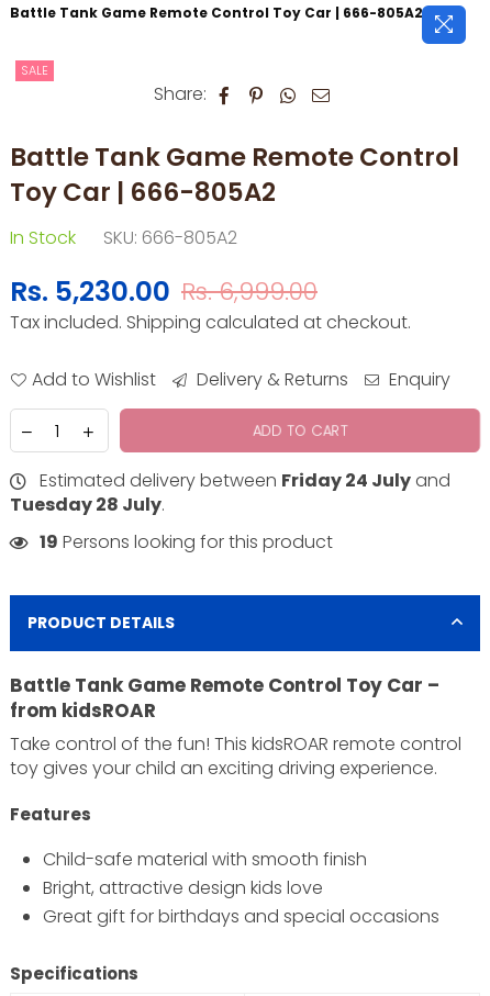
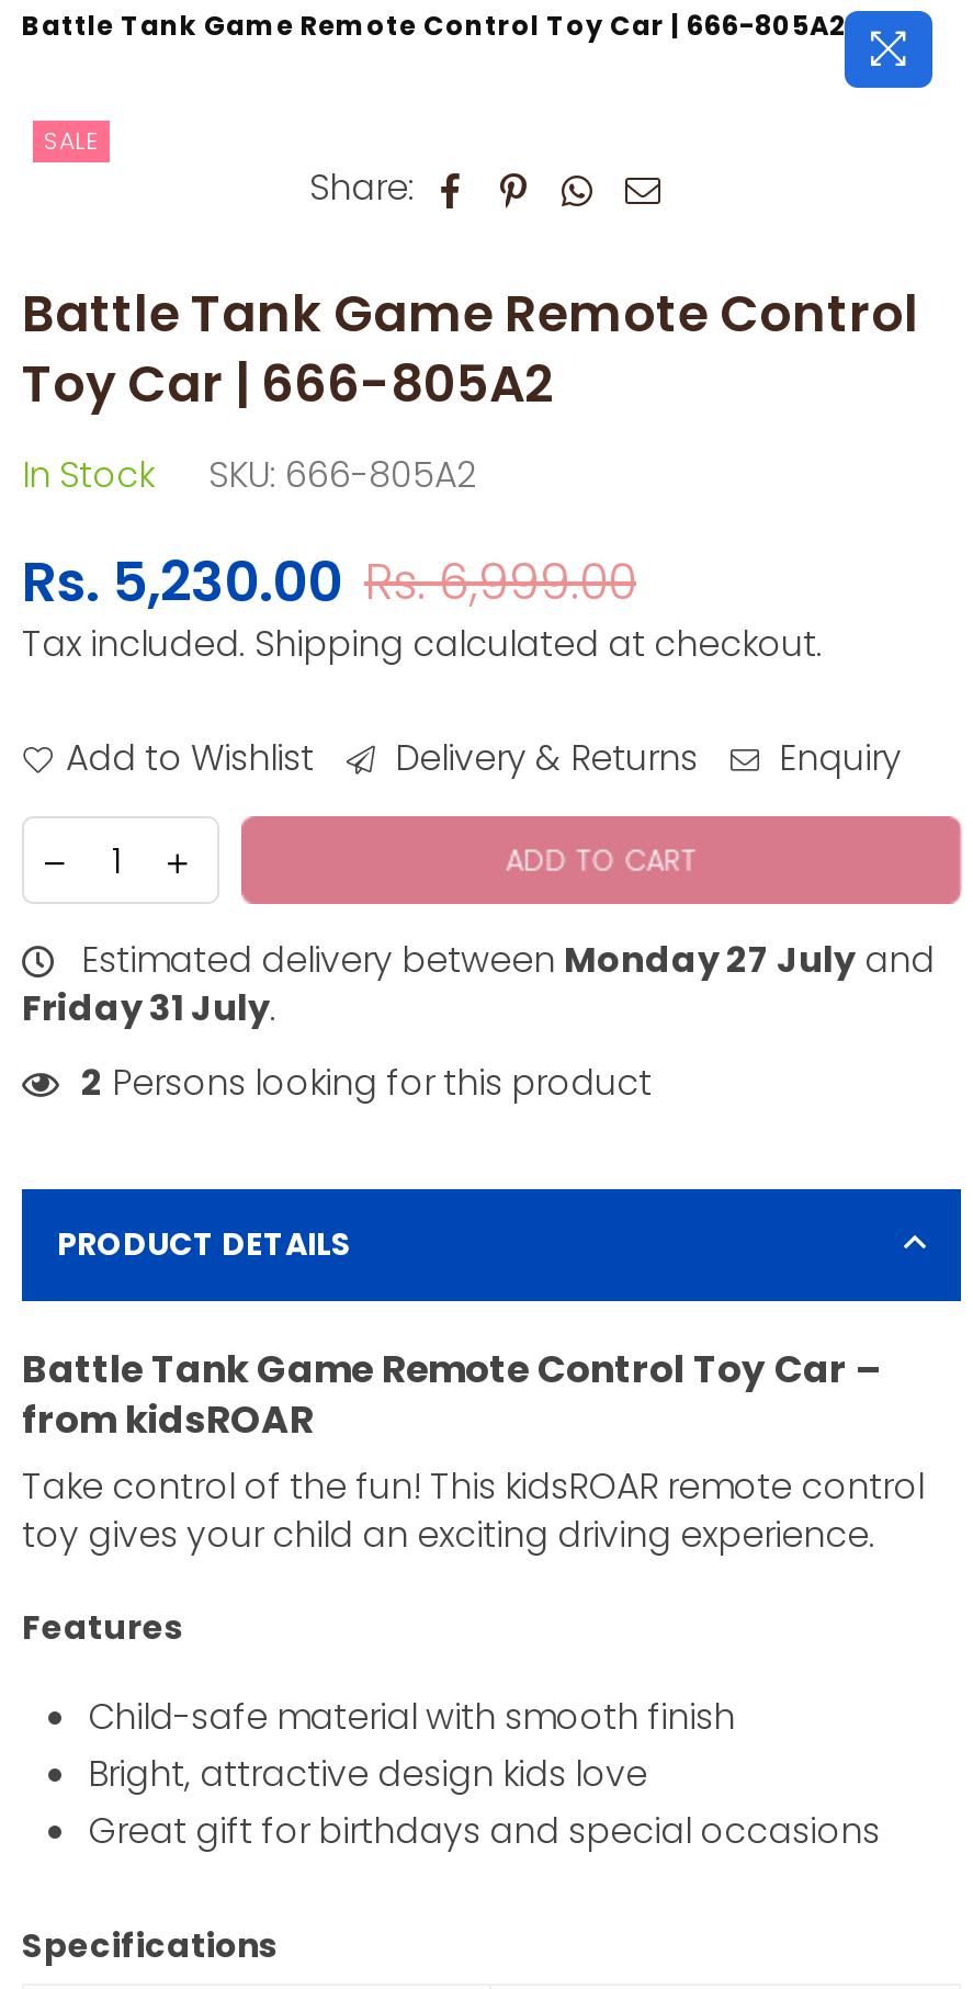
[35,468,450,493] Estimated delivery between Friday 24 July and -> [72,935,935,985] Estimated delivery between Monday 27 July and
[10,492,165,517] Tuesday 28 July. -> [22,983,276,1033] Friday 31 July.
[40,529,333,555] 19 Persons looking for this product -> [81,1058,652,1108] 2 Persons looking for this product

